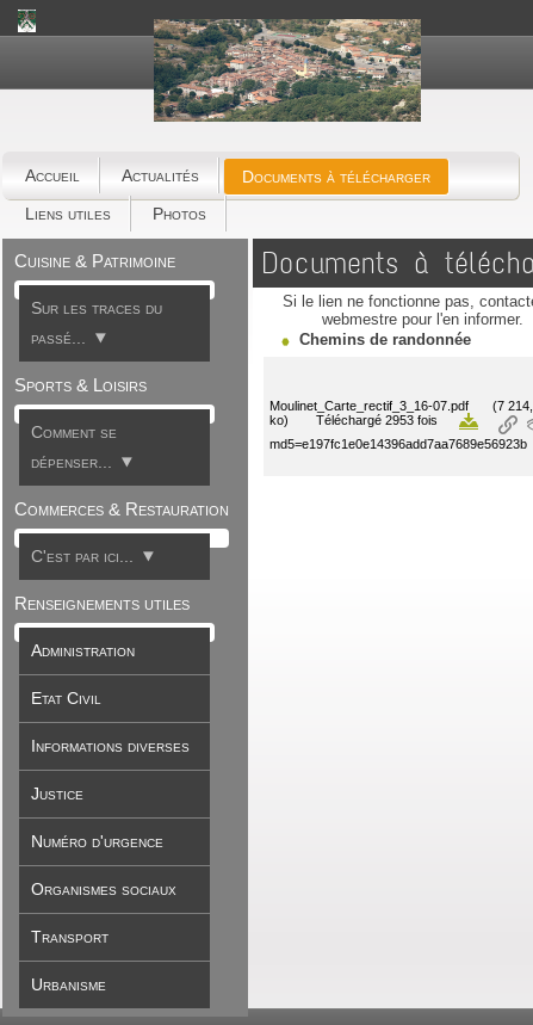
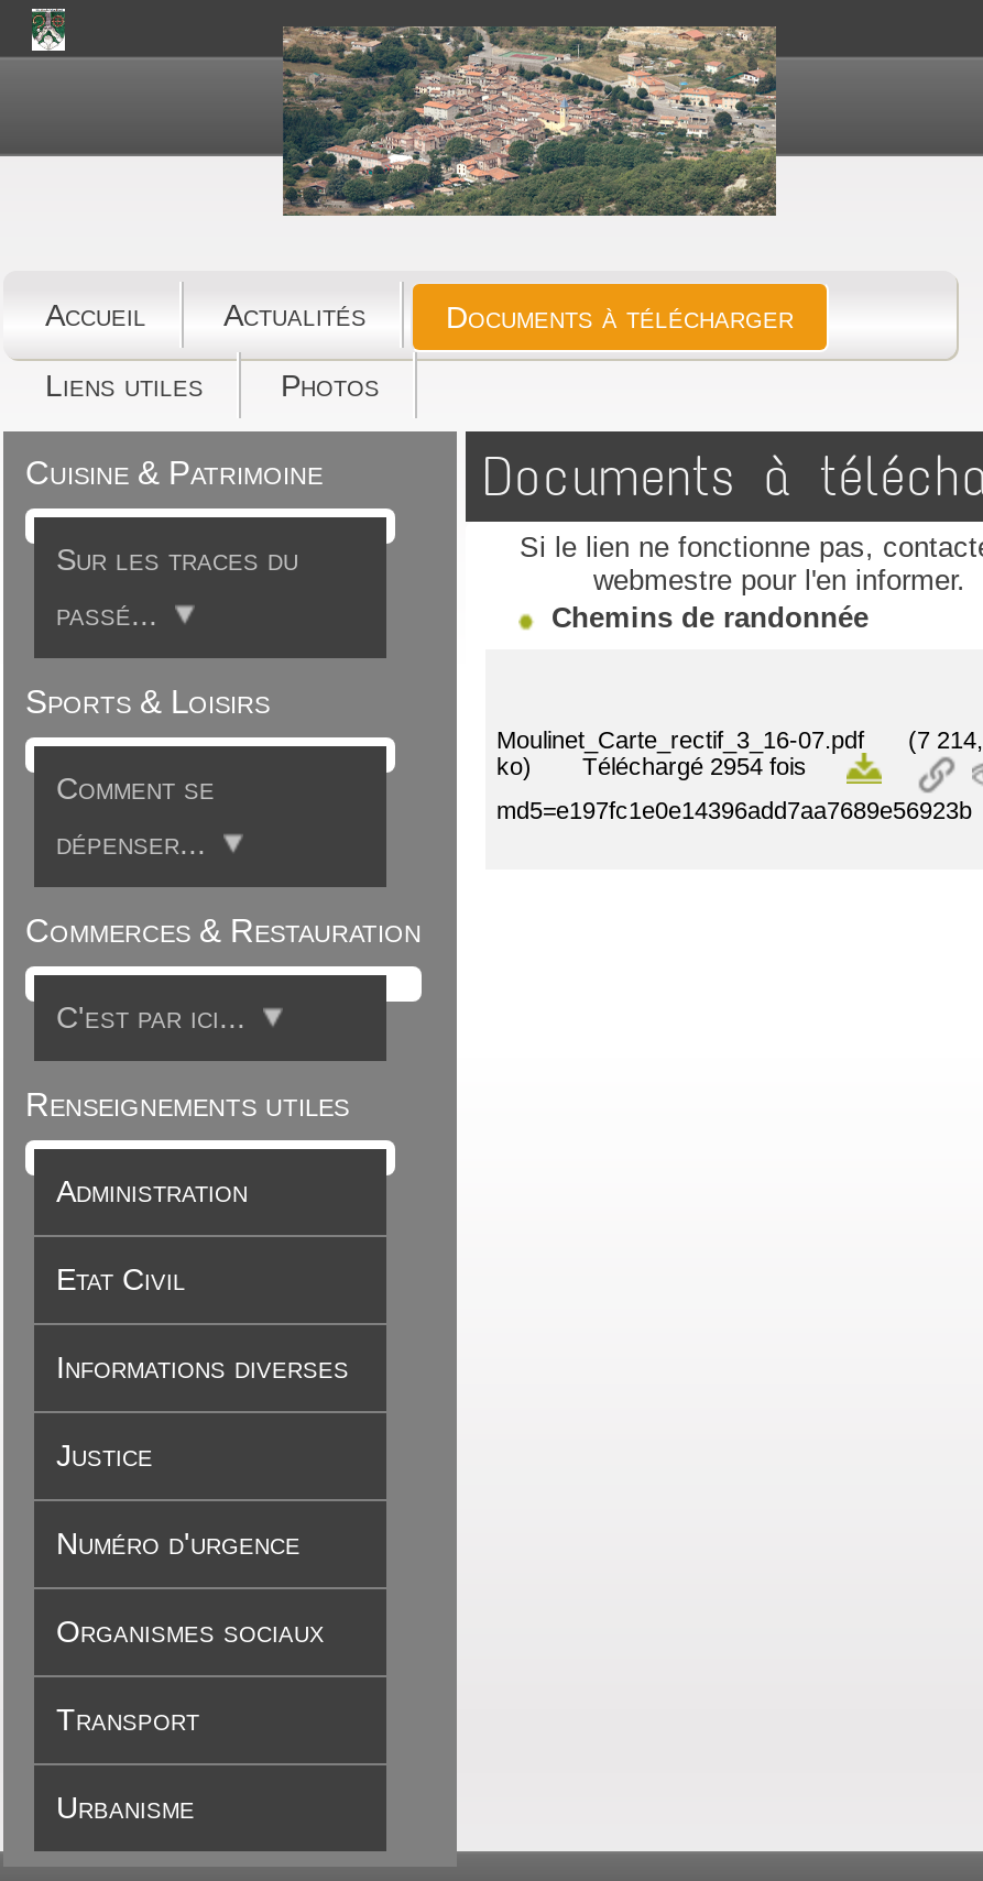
[312,412,441,427] Téléchargé 2953 fois -> [576,752,813,778] Téléchargé 2954 fois

